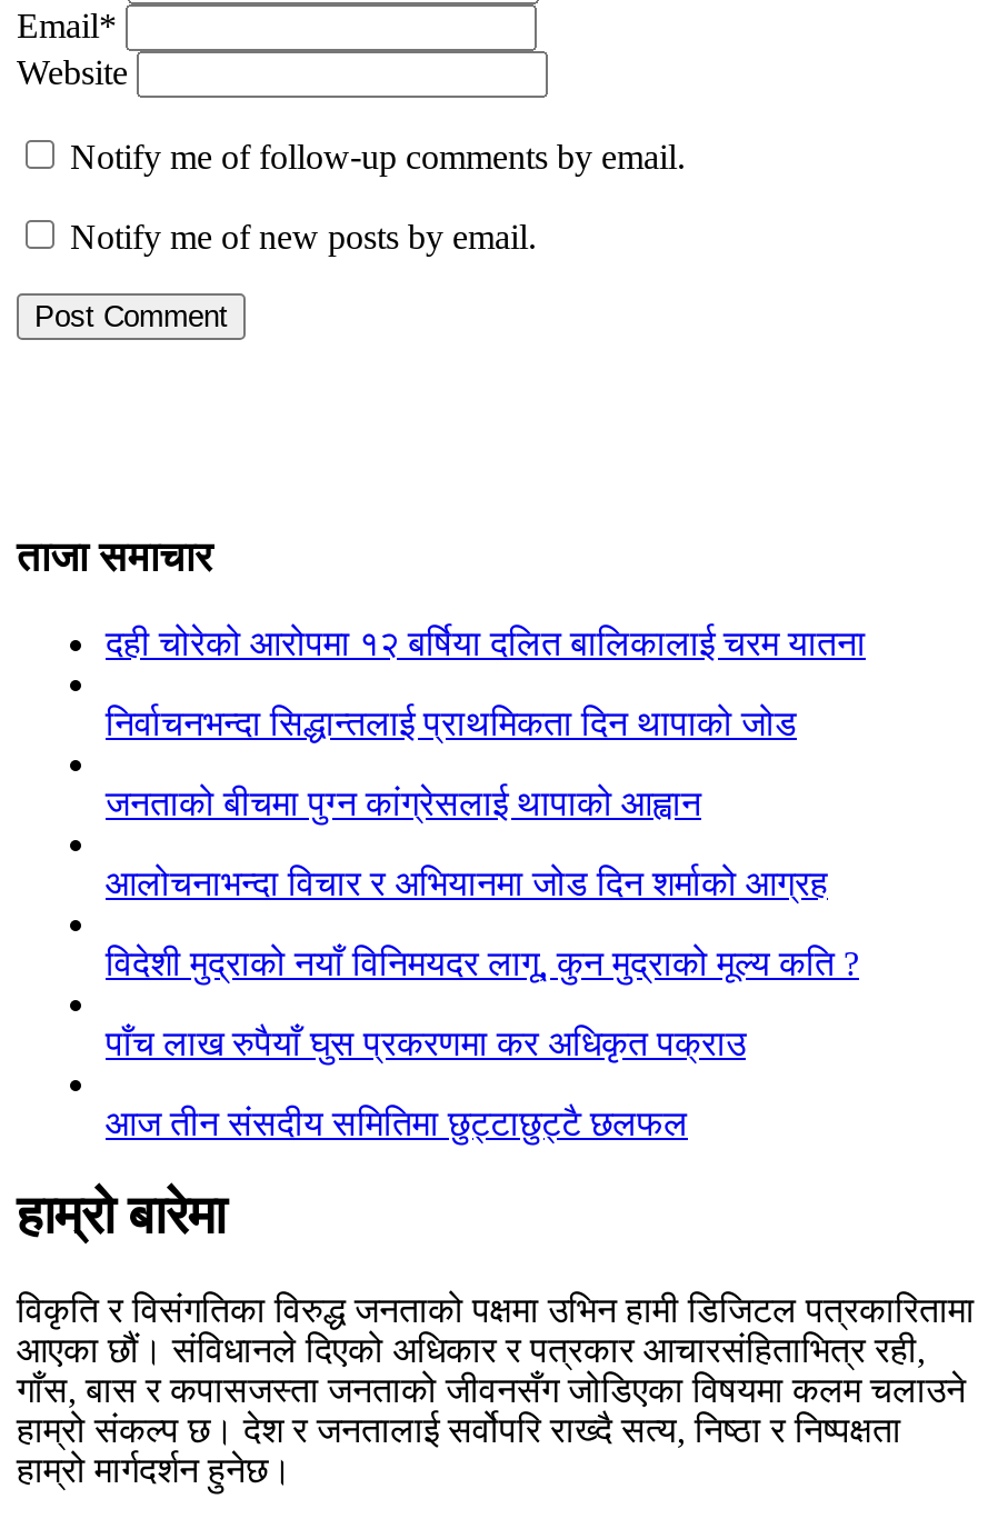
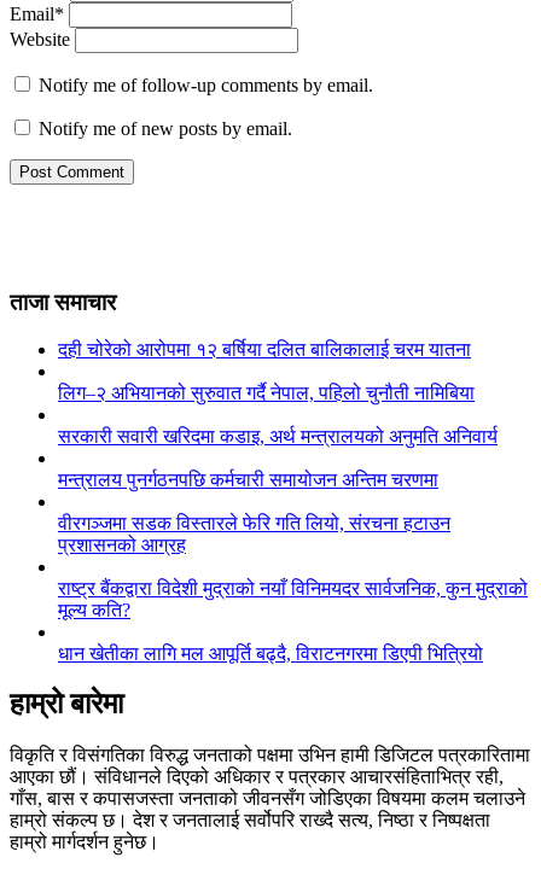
[106,704,797,741] निर्वाचनभन्दा सिद्धान्तलाई प्राथमिकता दिन थापाको जोड -> [58,382,475,403] लिग–२ अभियानको सुरुवात गर्दै नेपाल, पहिलो चुनौती नामिबिया
[106,784,701,821] जनताको बीचमा पुग्न कांग्रेसलाई थापाको आह्वान -> [58,426,498,446] सरकारी सवारी खरिदमा कडाइ, अर्थ मन्त्रालयको अनुमति अनिवार्य
[106,864,828,901] आलोचनाभन्दा विचार र अभियानमा जोड दिन शर्माको आग्रह -> [58,469,438,490] मन्त्रालय पुनर्गठनपछि कर्मचारी समायोजन अन्तिम चरणमा
[106,944,859,981] विदेशी मुद्राको नयाँ विनिमयदर लागू, कुन मुद्राको मूल्य कति ? -> [58,512,450,555] वीरगञ्जमा सडक विस्तारले फेरि गति लियो, संरचना हटाउन | प्रशासनको आग्रह
[106,1024,746,1061] पाँच लाख रुपैयाँ घुस प्रकरणमा कर अधिकृत पक्राउ -> [58,578,528,620] राष्ट्र बैंकद्वारा विदेशी मुद्राको नयाँ विनिमयदर सार्वजनिक, कुन मुद्राको | मूल्य कति?
[106,1104,688,1141] आज तीन संसदीय समितिमा छुट्टाछुट्टै छलफल -> [58,643,483,663] धान खेतीका लागि मल आपूर्ति बढ्दै, विराटनगरमा डिएपी भित्रियो

